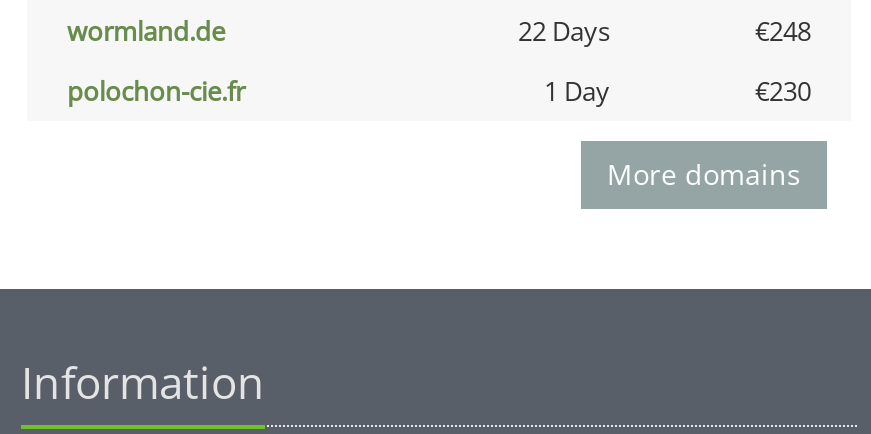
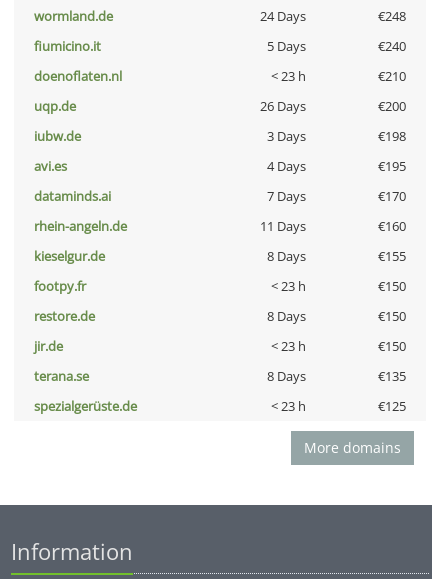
[518,13,610,49] 22 Days -> [259,7,305,25] 24 Days
[67,73,811,109] polochon-cie.fr | 1 Day | €230 -> [34,37,406,415] fiumicino.it | 5 Days | €240 | doenoflaten.nl | < 23 h | €210 | uqp.de | 26 Days | €200 | iubw.de | 3 Days | €198 | avi.es | 4 Days | €195 | dataminds.ai | 7 Days | €170 | rhein-angeln.de | 11 Days | €160 | kieselgur.de | 8 Days | €155 | footpy.fr | < 23 h | €150 | restore.de | 8 Days | €150 | jir.de | < 23 h | €150 | terana.se | 8 Days | €135 | spezialgerüste.de | < 23 h | €125

